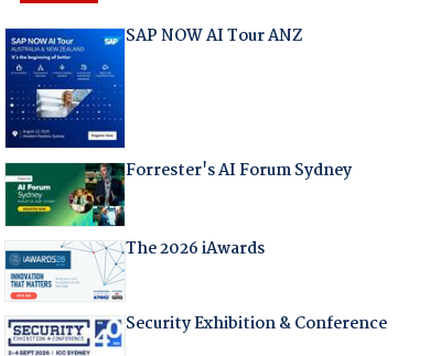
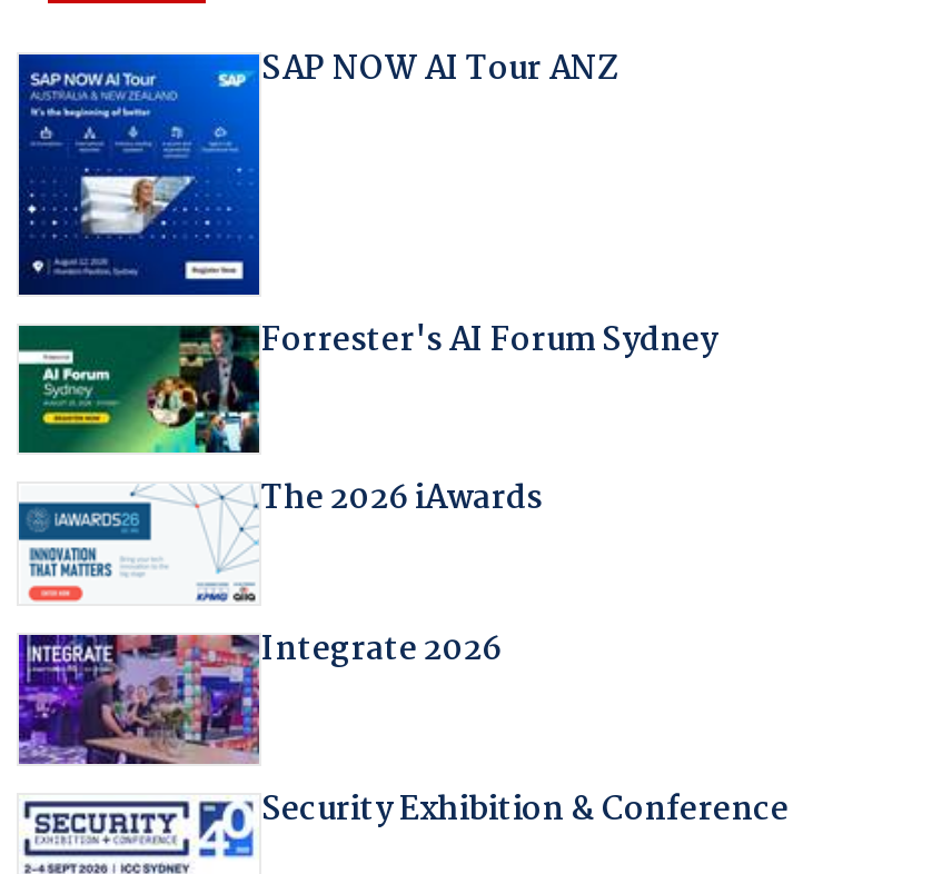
none -> [17,624,502,766] [image] | Integrate 2026

